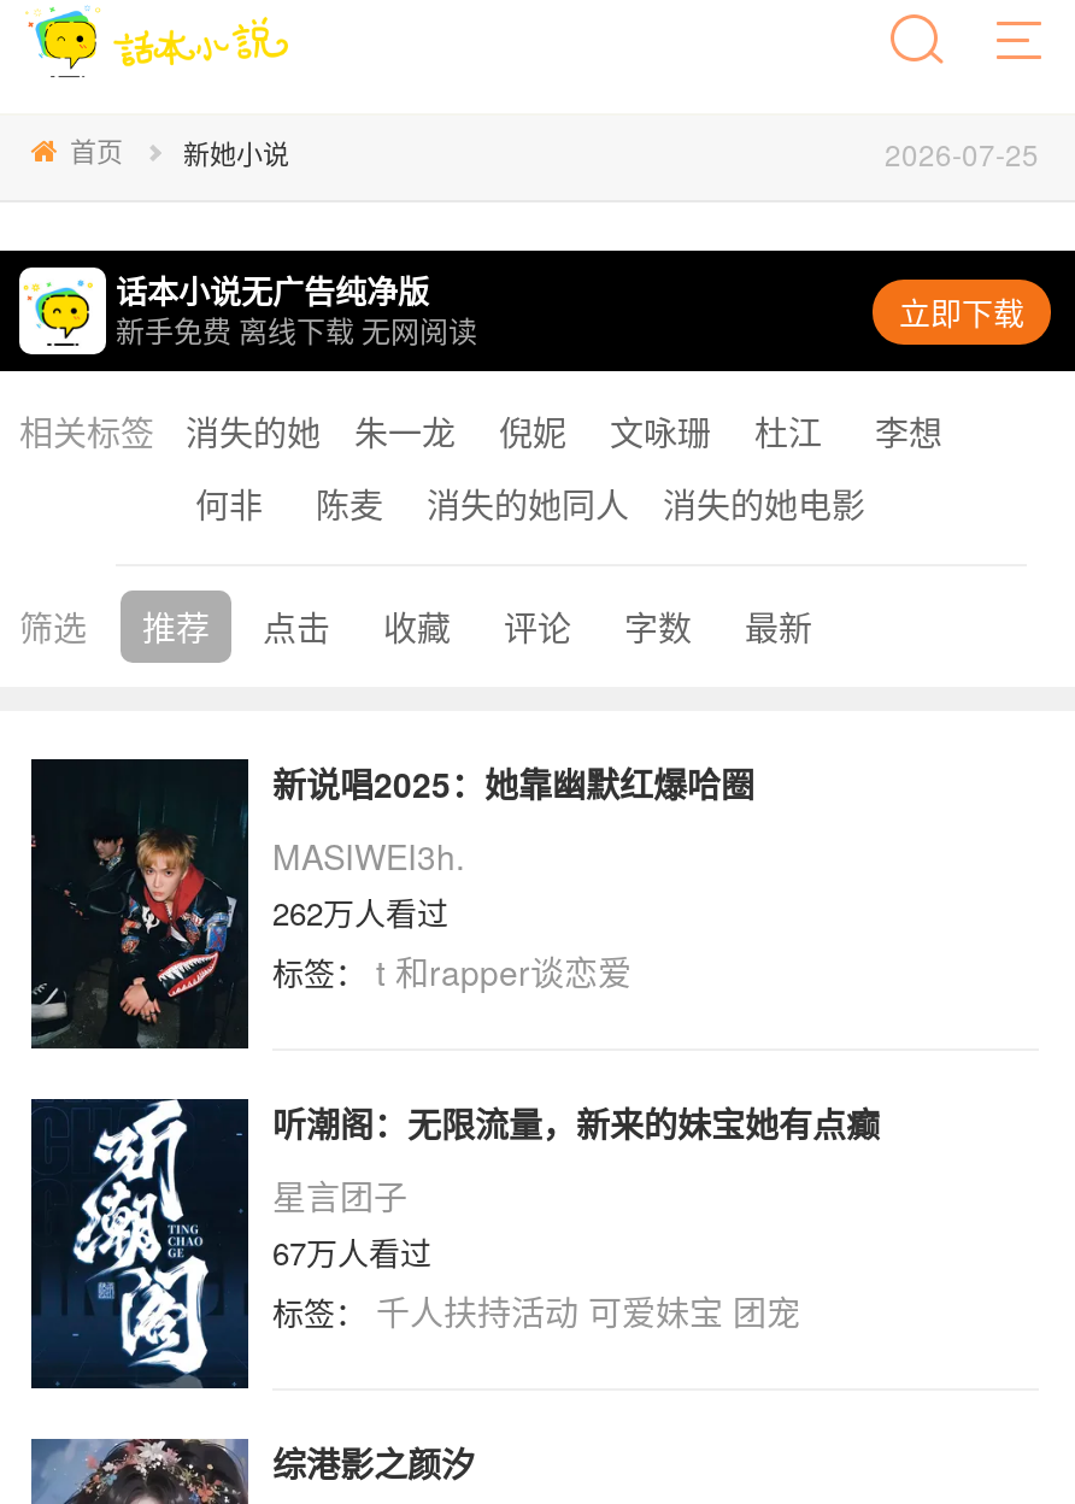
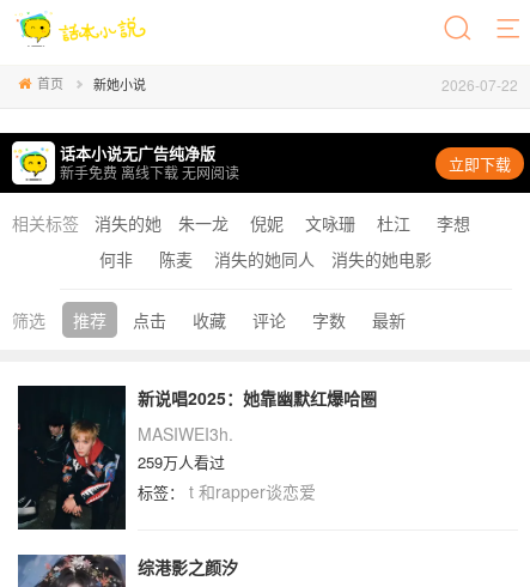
[885,131,1039,172] 2026-07-25 -> [441,74,518,94] 2026-07-22
[272,889,448,935] 262万人看过 -> [138,450,225,473] 259万人看过
[31,1099,880,1388] [image] | 听潮阁：无限流量，新来的妹宝她有点癫 | 星言团子 | 67万人看过 | 标签：千人扶持活动 可爱妹宝 团宠 -> none

